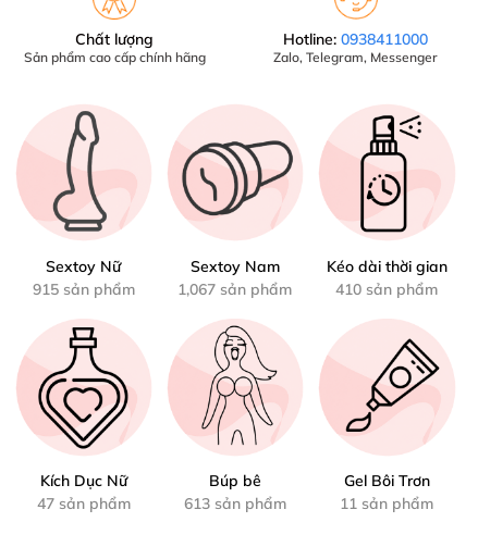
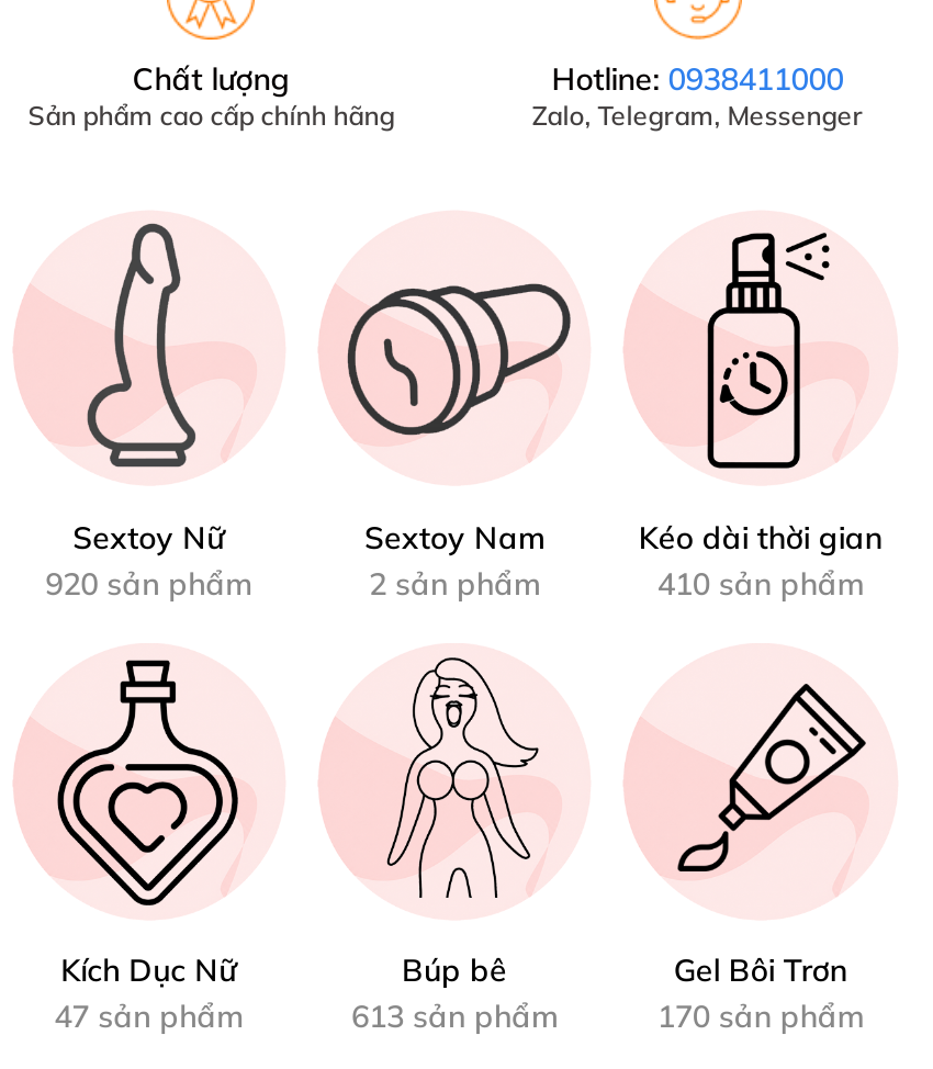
[32,279,135,299] 915 sản phẩm -> [45,564,252,603] 920 sản phẩm
[178,279,292,299] 1,067 sản phẩm -> [369,564,540,603] 2 sản phẩm
[340,494,434,513] 11 sản phẩm -> [657,997,863,1036] 170 sản phẩm

